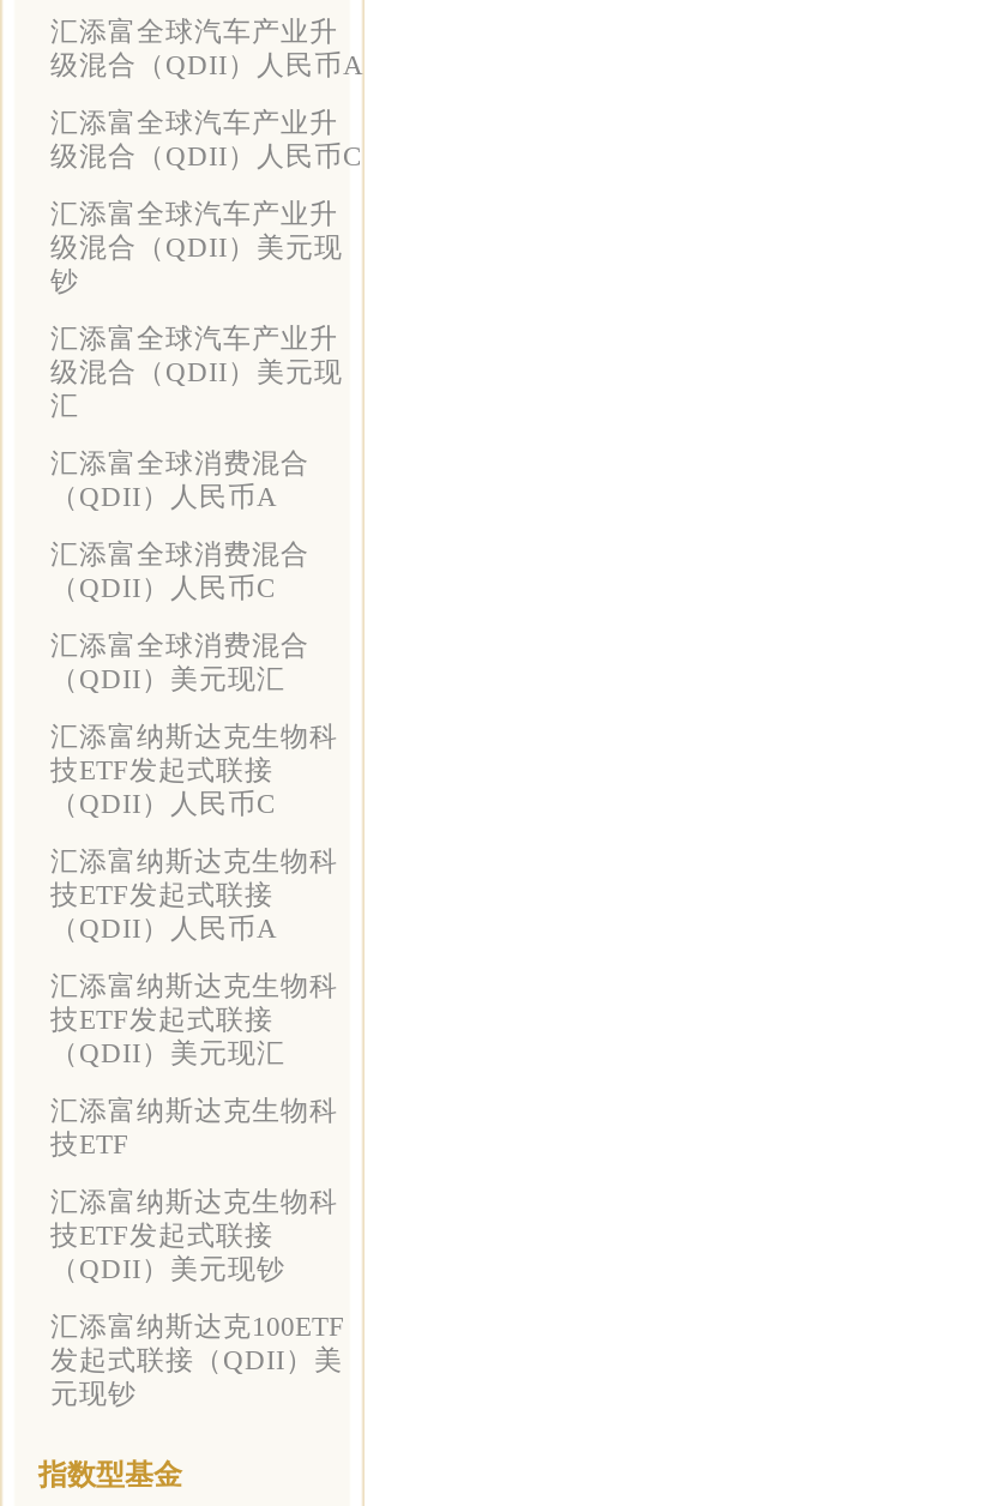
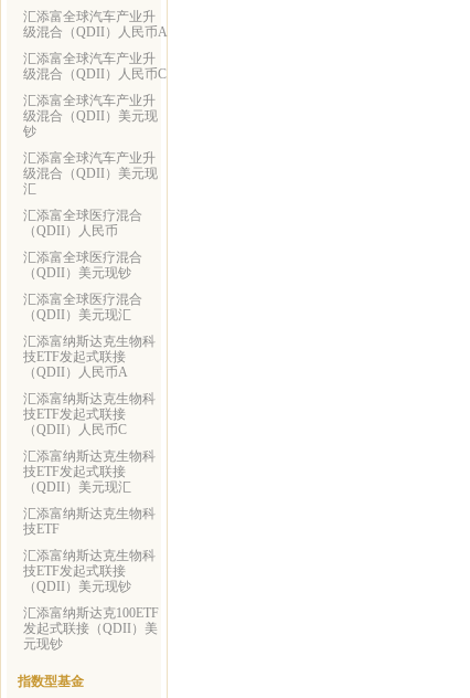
[50,448,309,511] 汇添富全球消费混合 | （QDII）人民币A -> [23,209,142,237] 汇添富全球医疗混合 | （QDII）人民币
[50,540,309,602] 汇添富全球消费混合 | （QDII）人民币C -> [23,251,142,279] 汇添富全球医疗混合 | （QDII）美元现钞
[50,631,309,659] 汇添富全球消费混合 -> [23,293,142,306] 汇添富全球医疗混合
[50,789,276,818] （QDII）人民币C -> [23,366,128,379] （QDII）人民币A
[50,914,278,942] （QDII）人民币A -> [23,423,127,436] （QDII）人民币C

